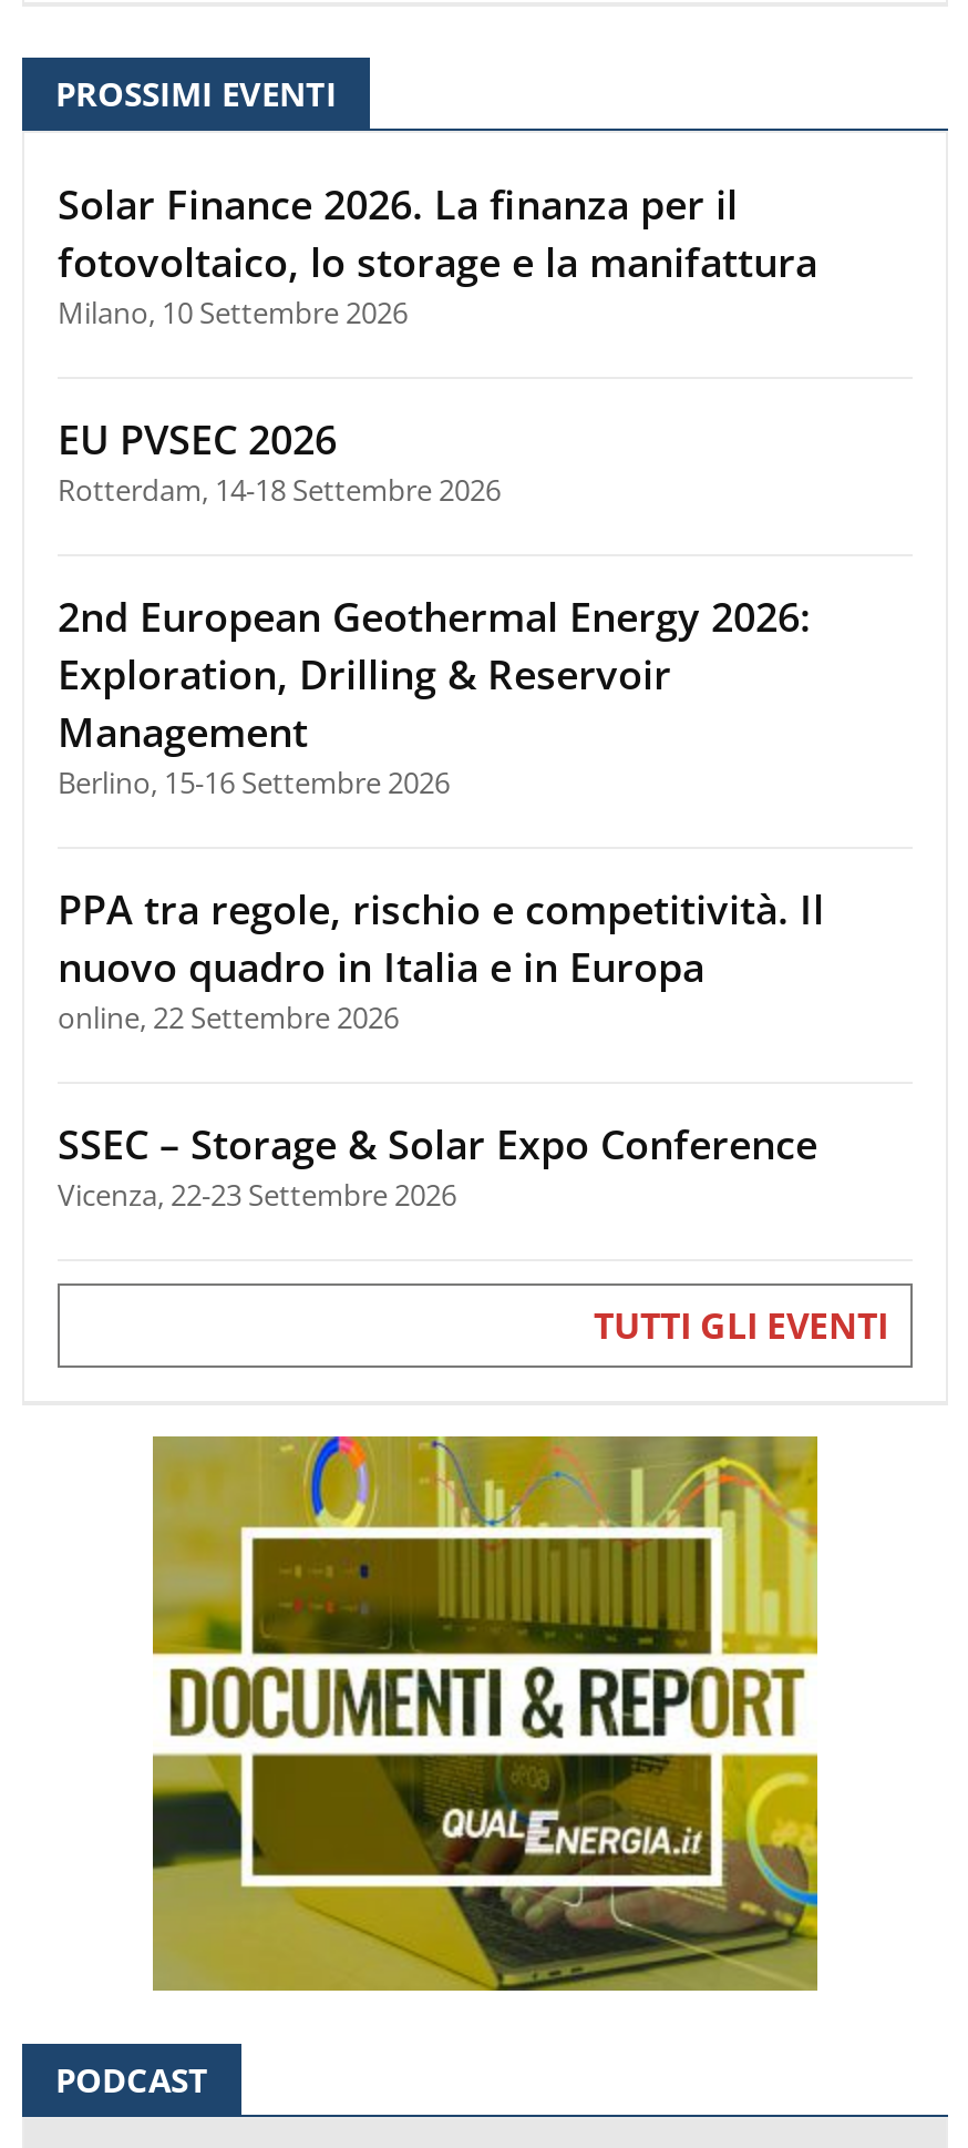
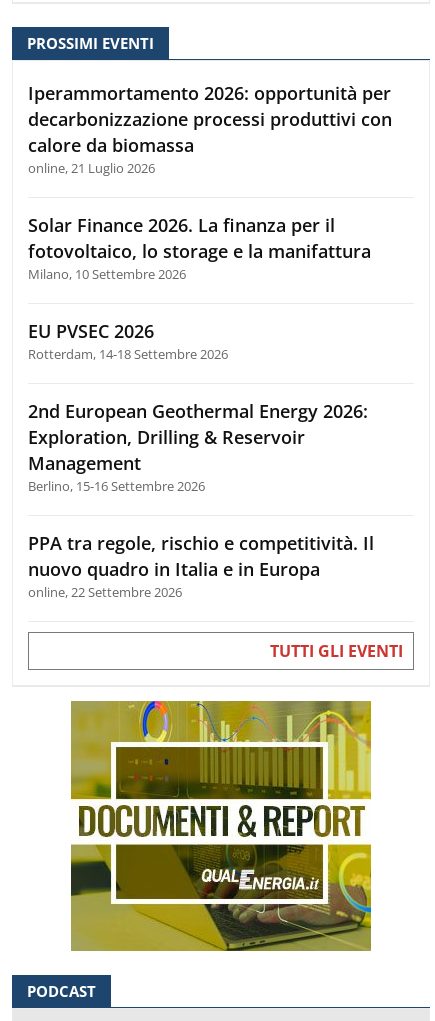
none -> [28,81,392,177] Iperammortamento 2026: opportunità per | decarbonizzazione processi produttivi con | calore da biomassa | online, 21 Luglio 2026
moved [58,177,824,1037] -> [28,213,374,601]: Solar Finance 2026. La finanza per il | fotovoltaico, lo storage e la manifattura | Milano, 10 Settembre 2026 | ... | nuovo quadro in Italia e in Europa | online, 22 Settembre 2026
[58,1117,817,1214] SSEC – Storage & Solar Expo Conference | Vicenza, 22-23 Settembre 2026 -> none

